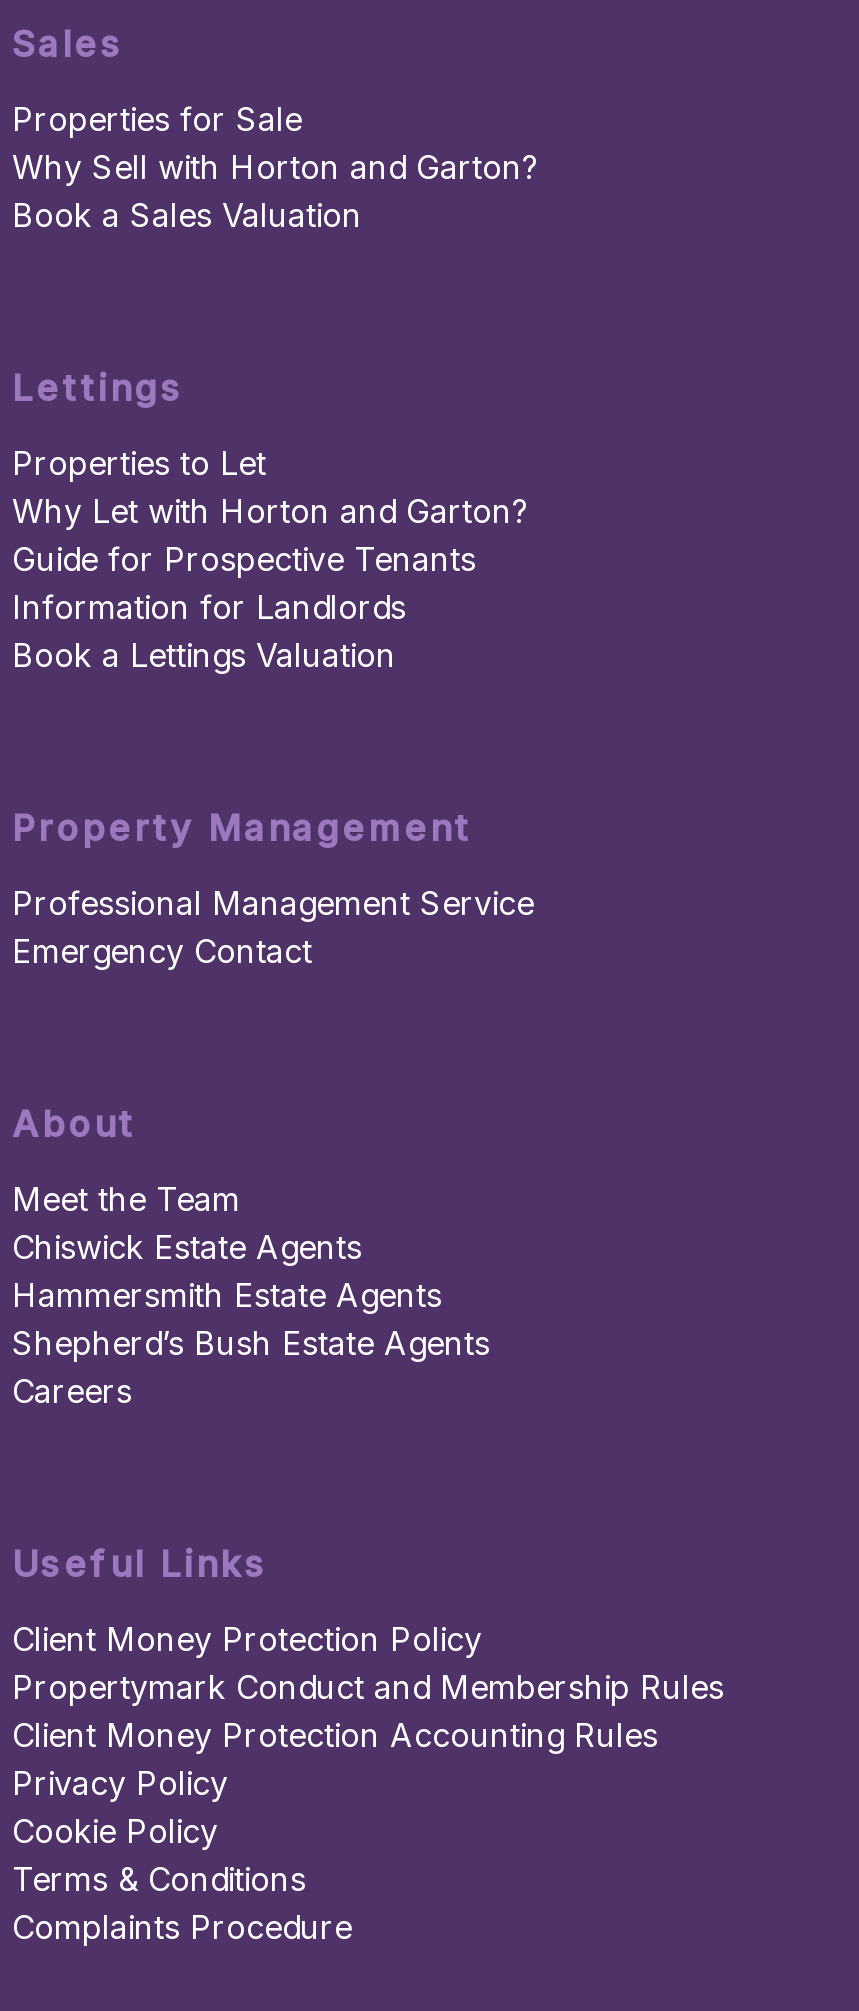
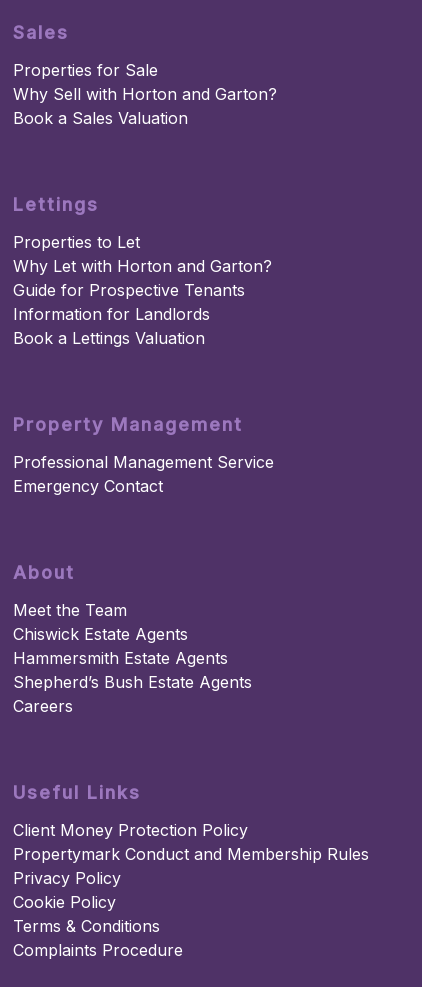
[12,1715,658,1755] Client Money Protection Accounting Rules -> none

